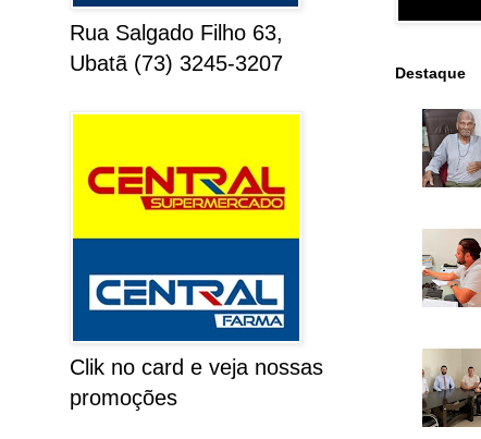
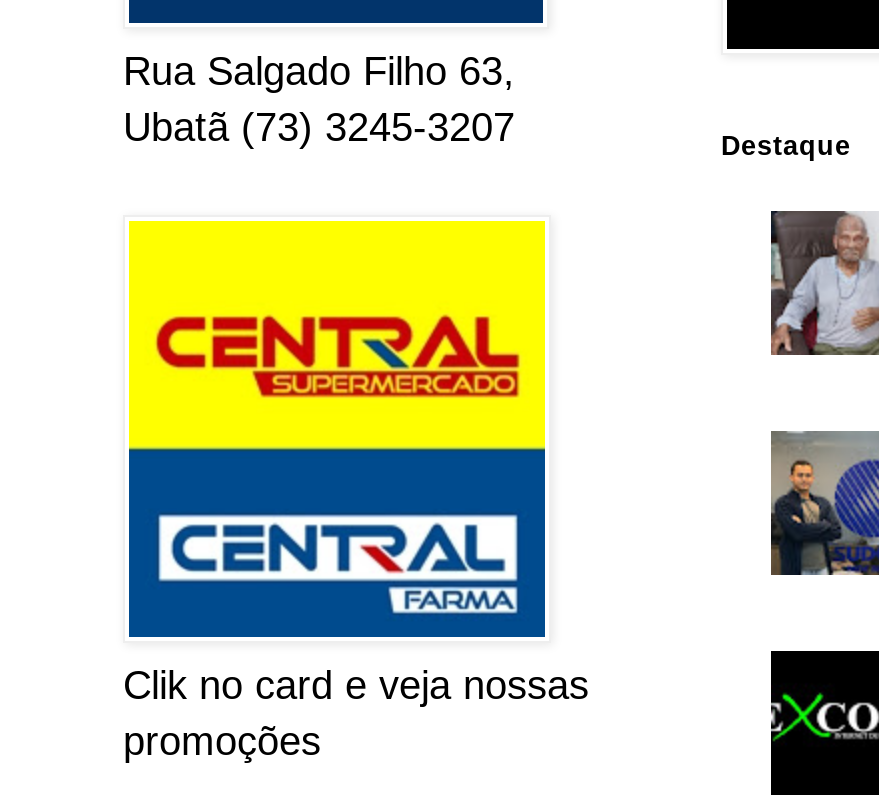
[422,230,478,307] [image] -> [769,431,873,577] [image]
[421,349,478,428] [image] -> [769,649,873,797] [image]

